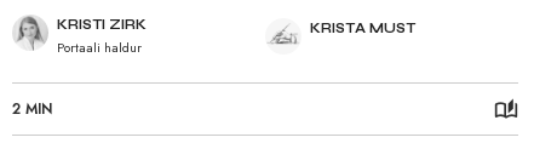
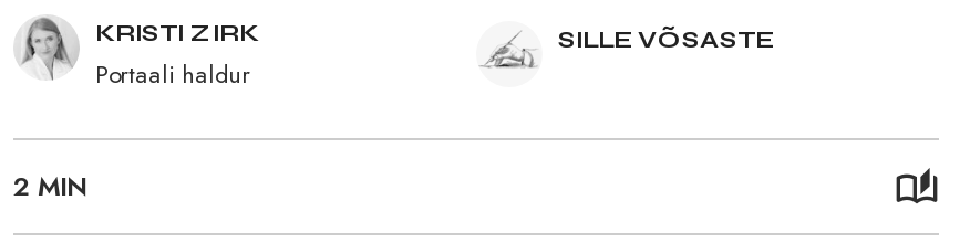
[310,21,415,37] KRISTA MUST -> [558,27,773,55] SILLE VÕSASTE

